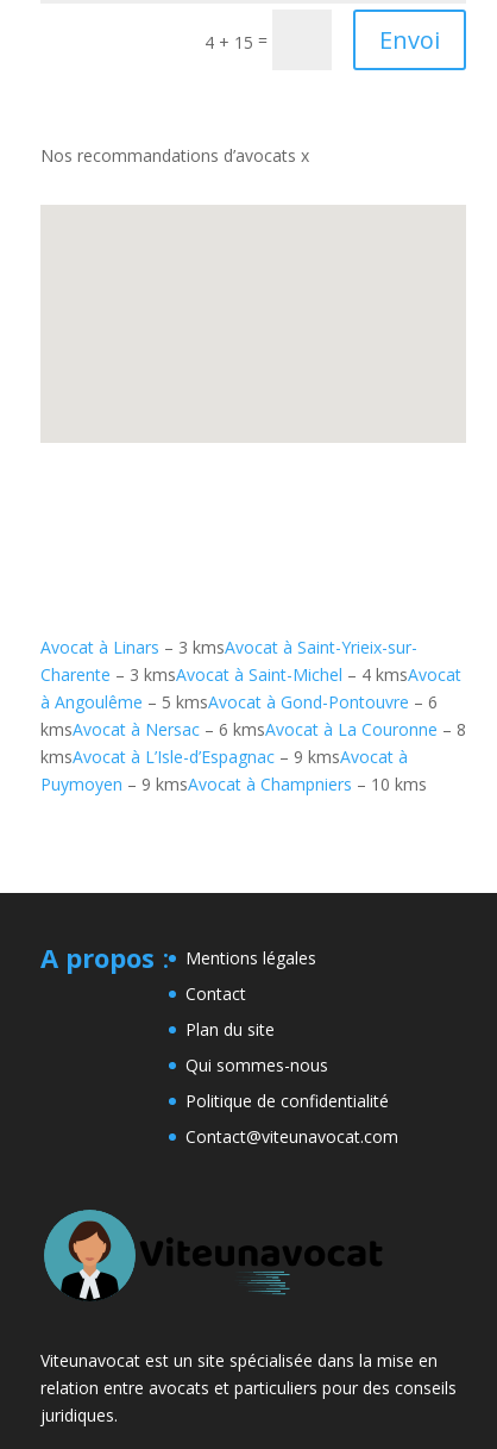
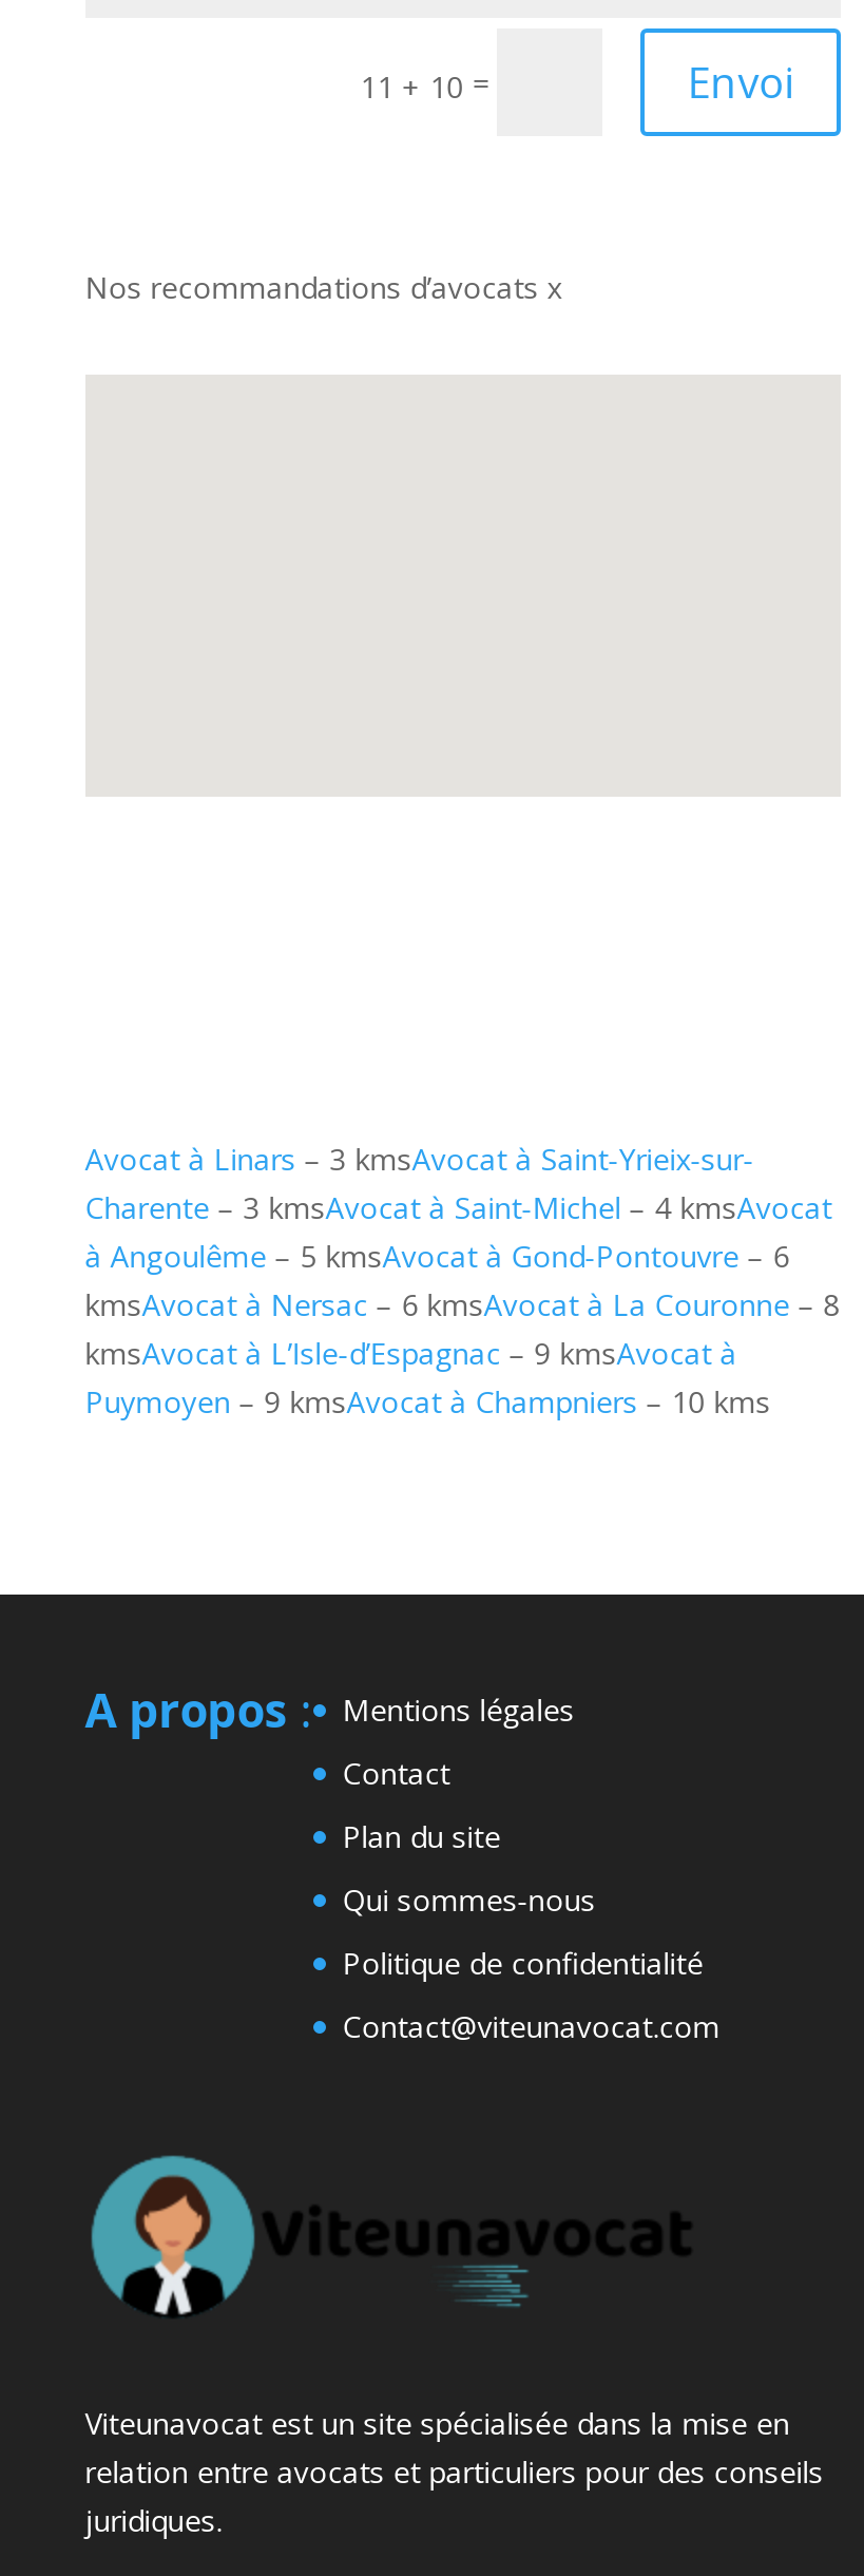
[205,29,273,54] 4 + 15 = -> [360,63,497,107] 11 + 10 =

